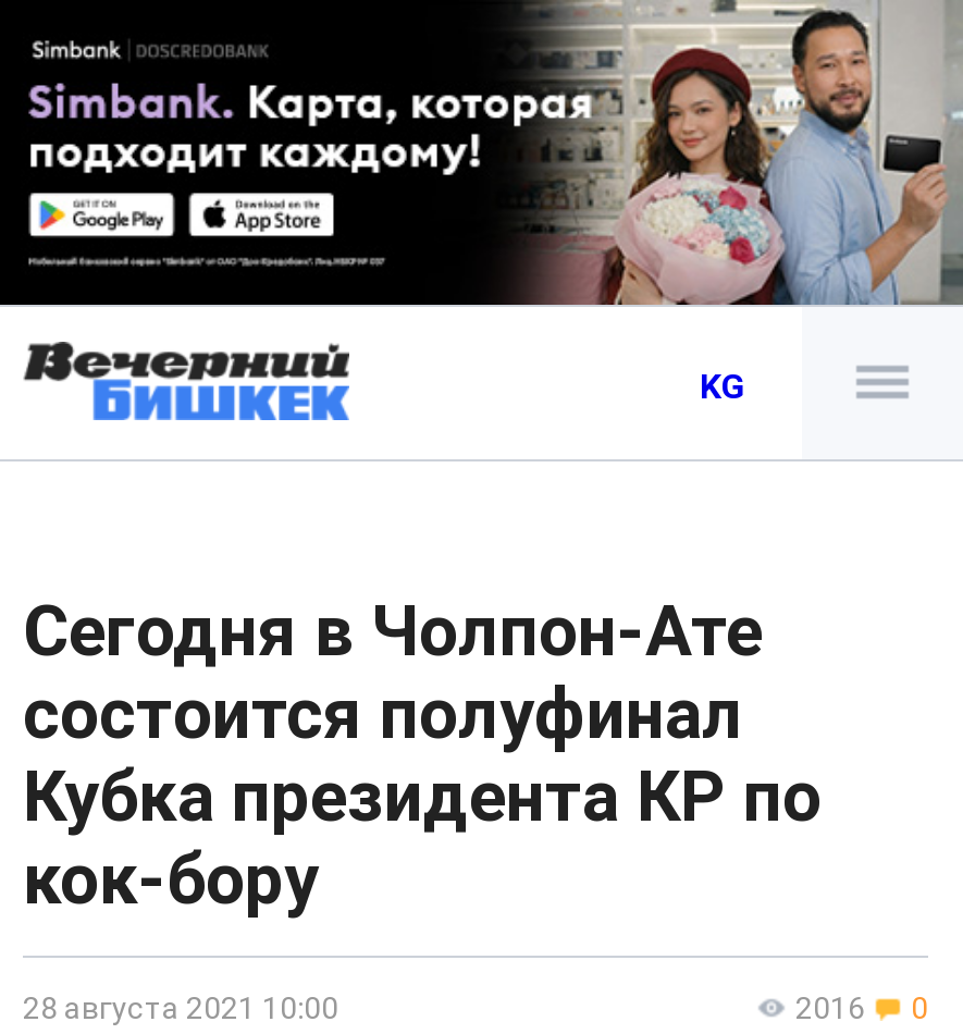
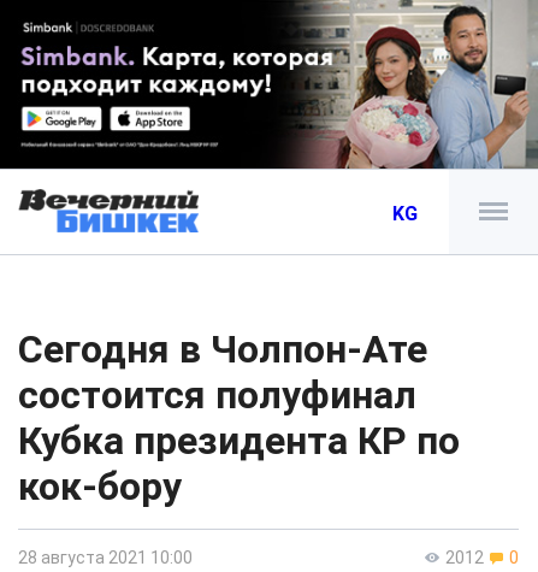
[789,990,928,1025] 2016 0 -> [442,548,519,567] 2012 0

